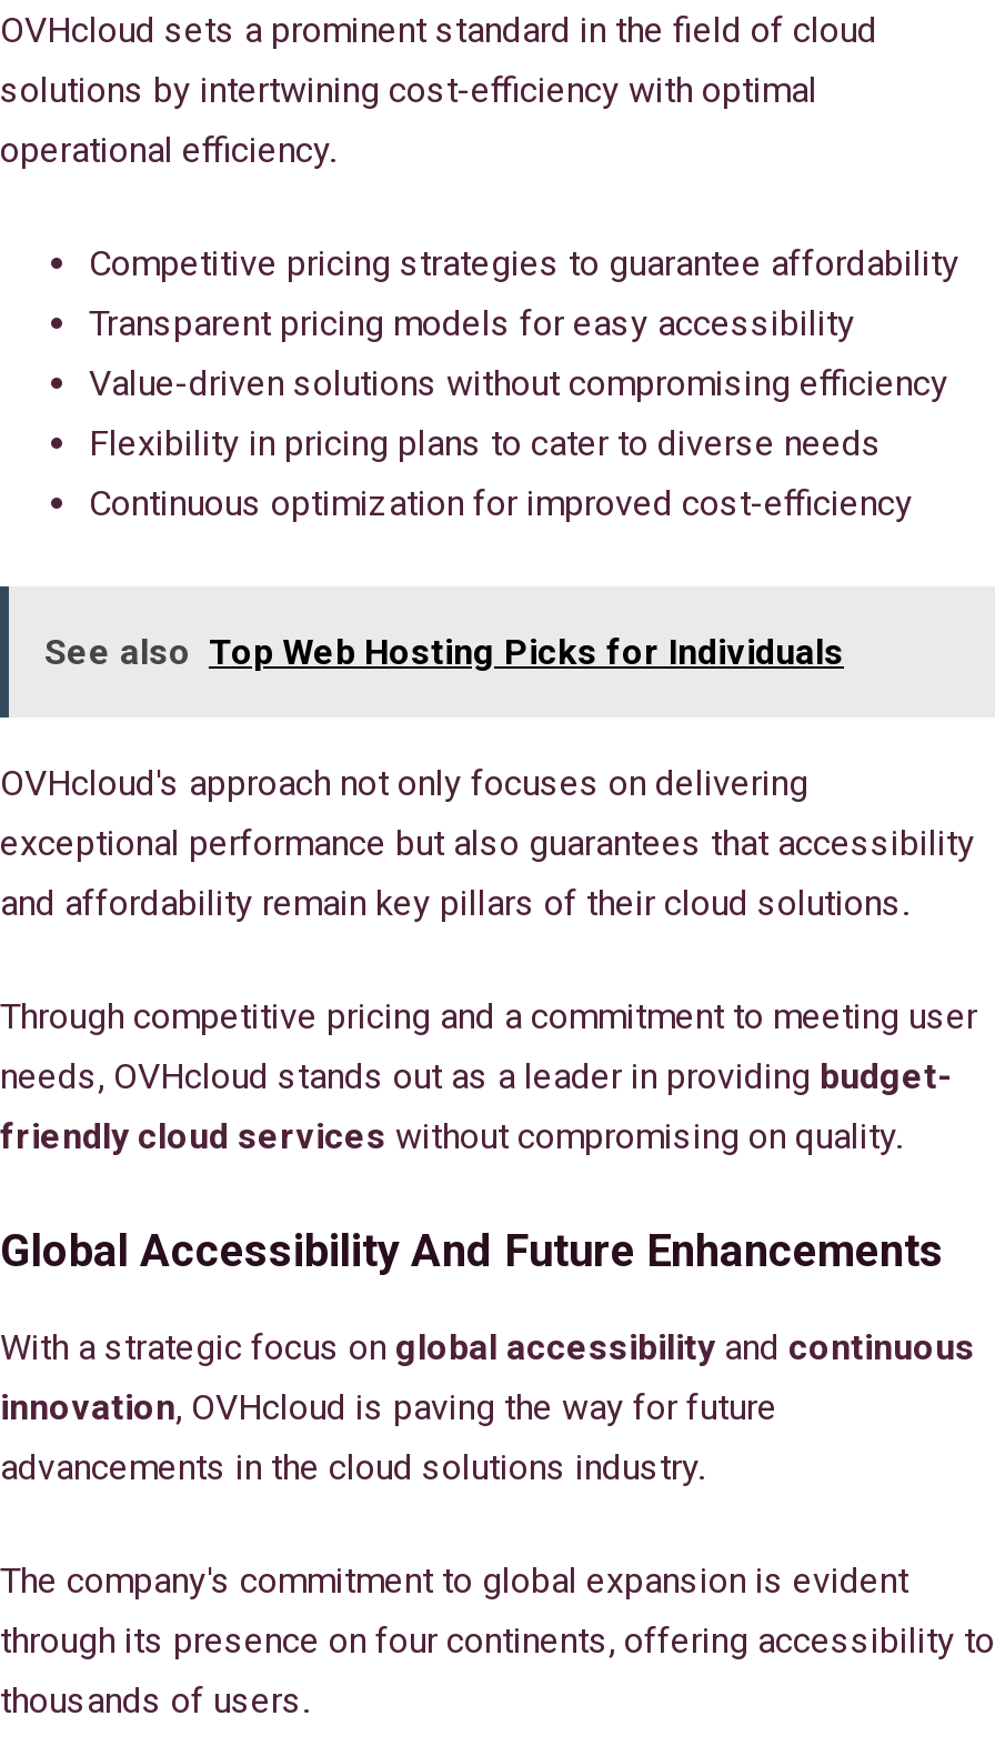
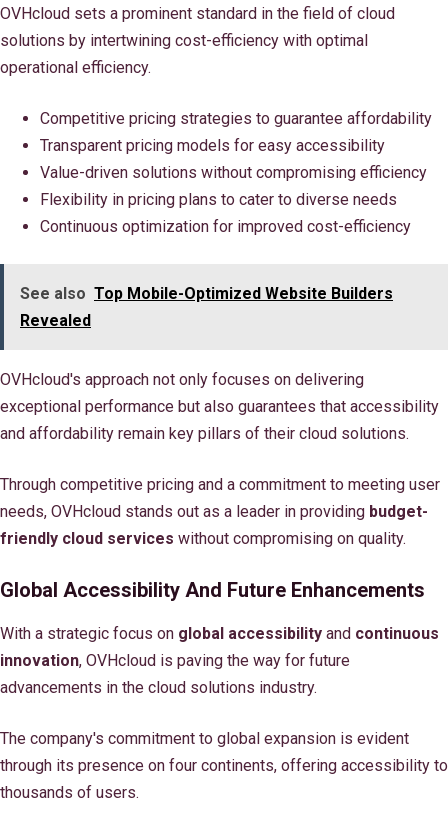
[44,631,844,673] See also Top Web Hosting Picks for Individuals -> [20,284,393,330] See also Top Mobile-Optimized Website Builders | Revealed

